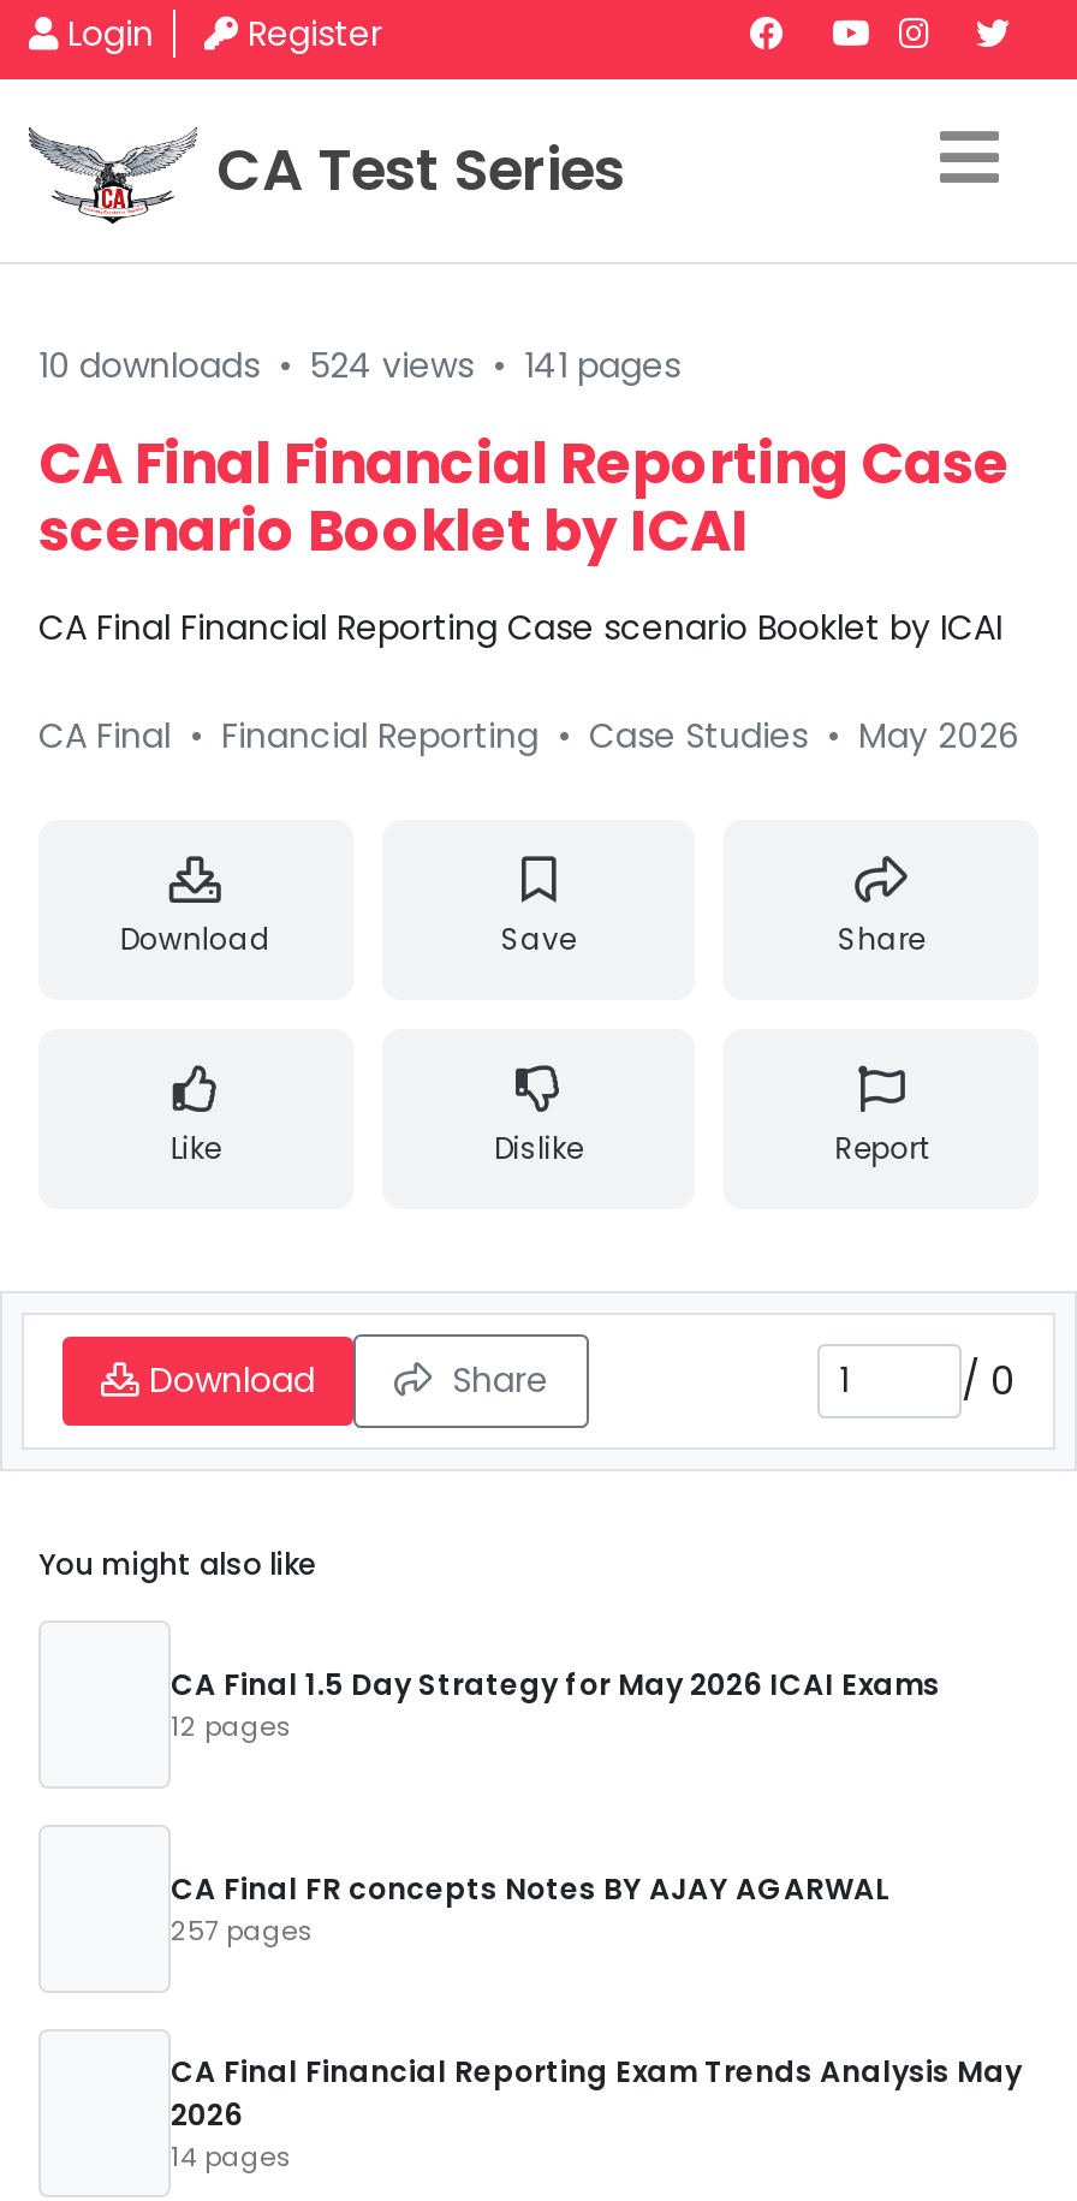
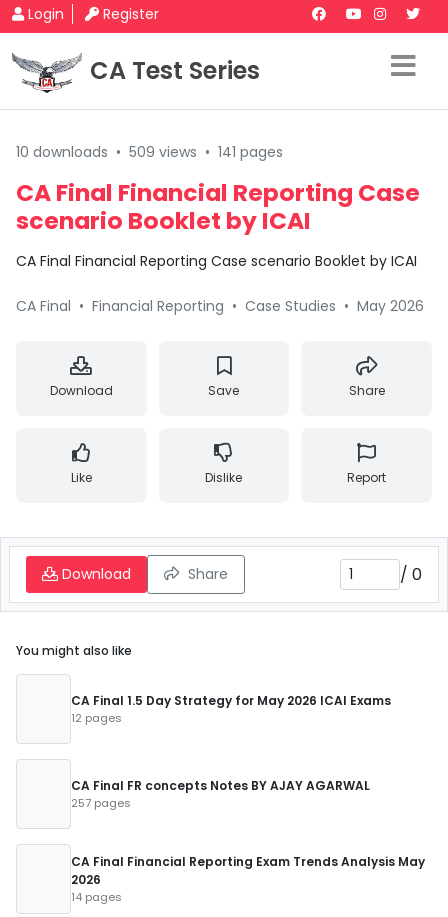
[38,341,680,389] 10 downloads • 524 views • 141 pages -> [16,142,283,162] 10 downloads • 509 views • 141 pages

